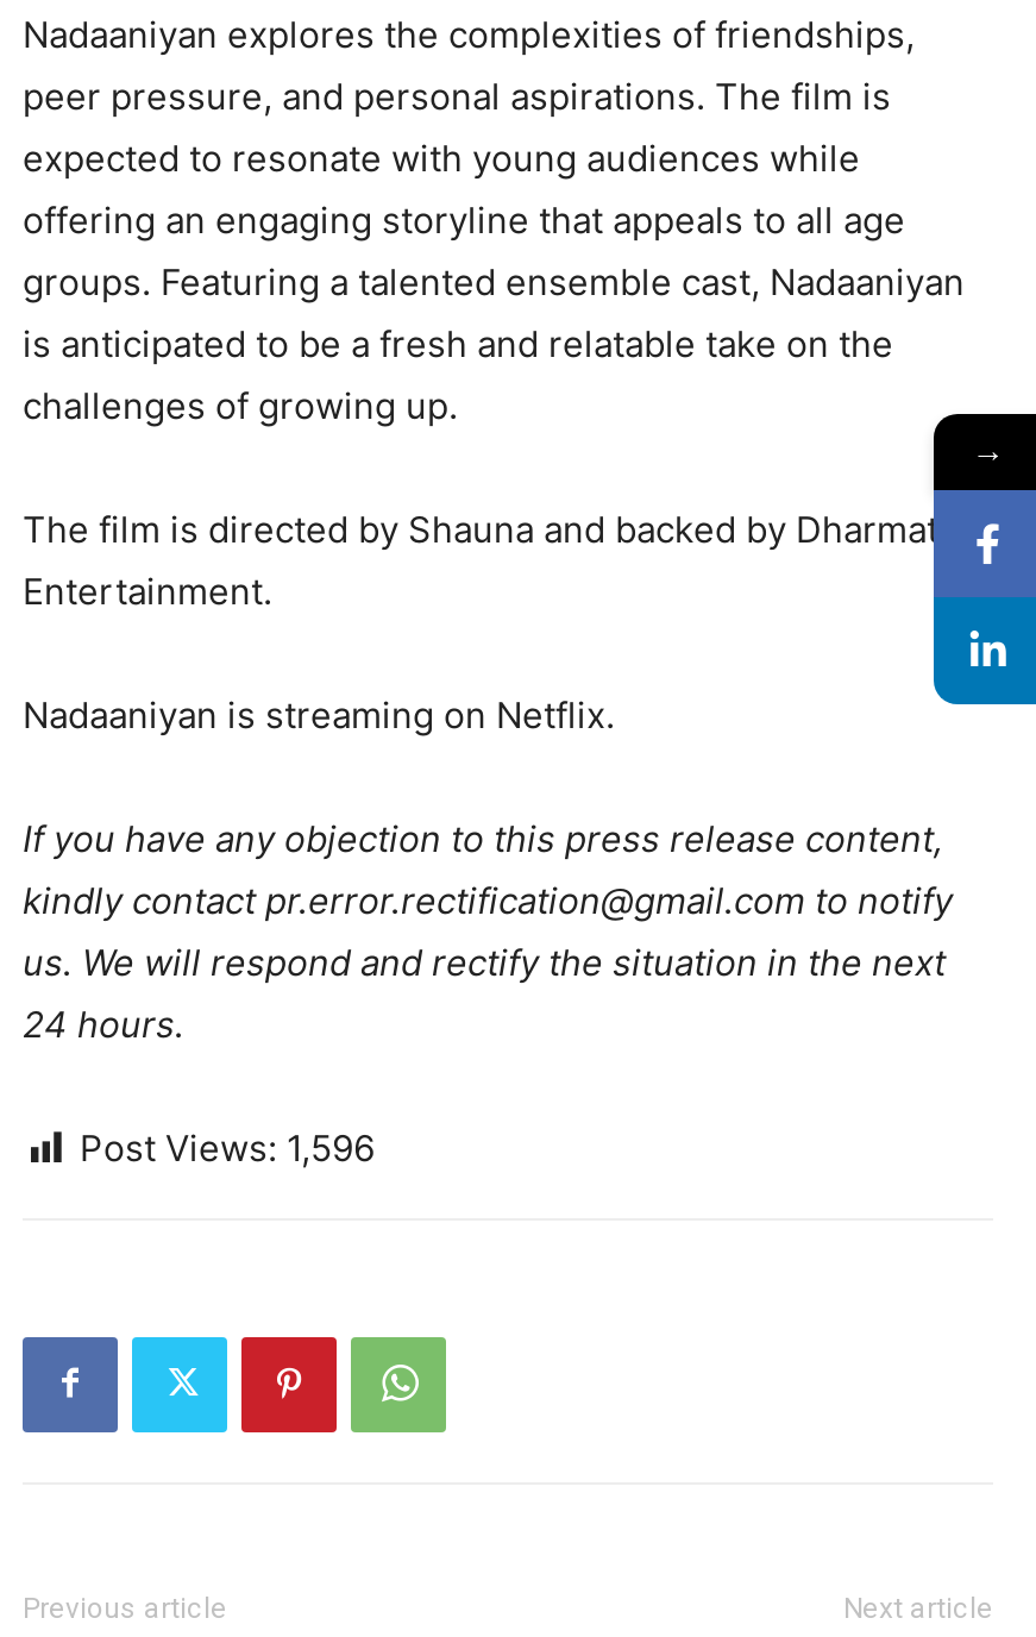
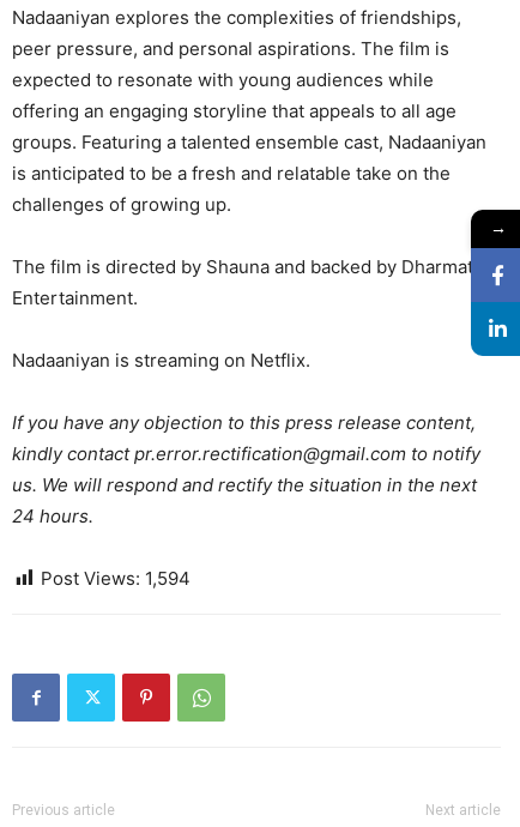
[80,1124,375,1170] Post Views: 1,596 -> [41,567,191,590] Post Views: 1,594

